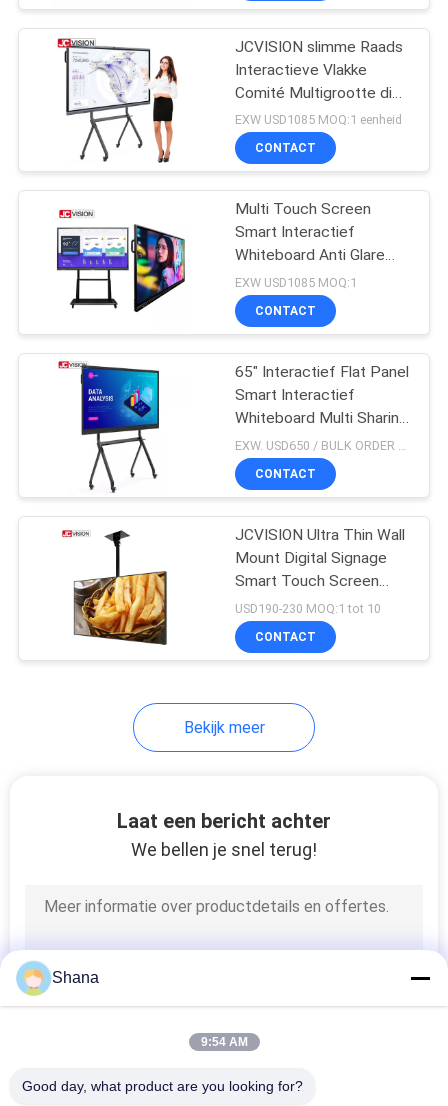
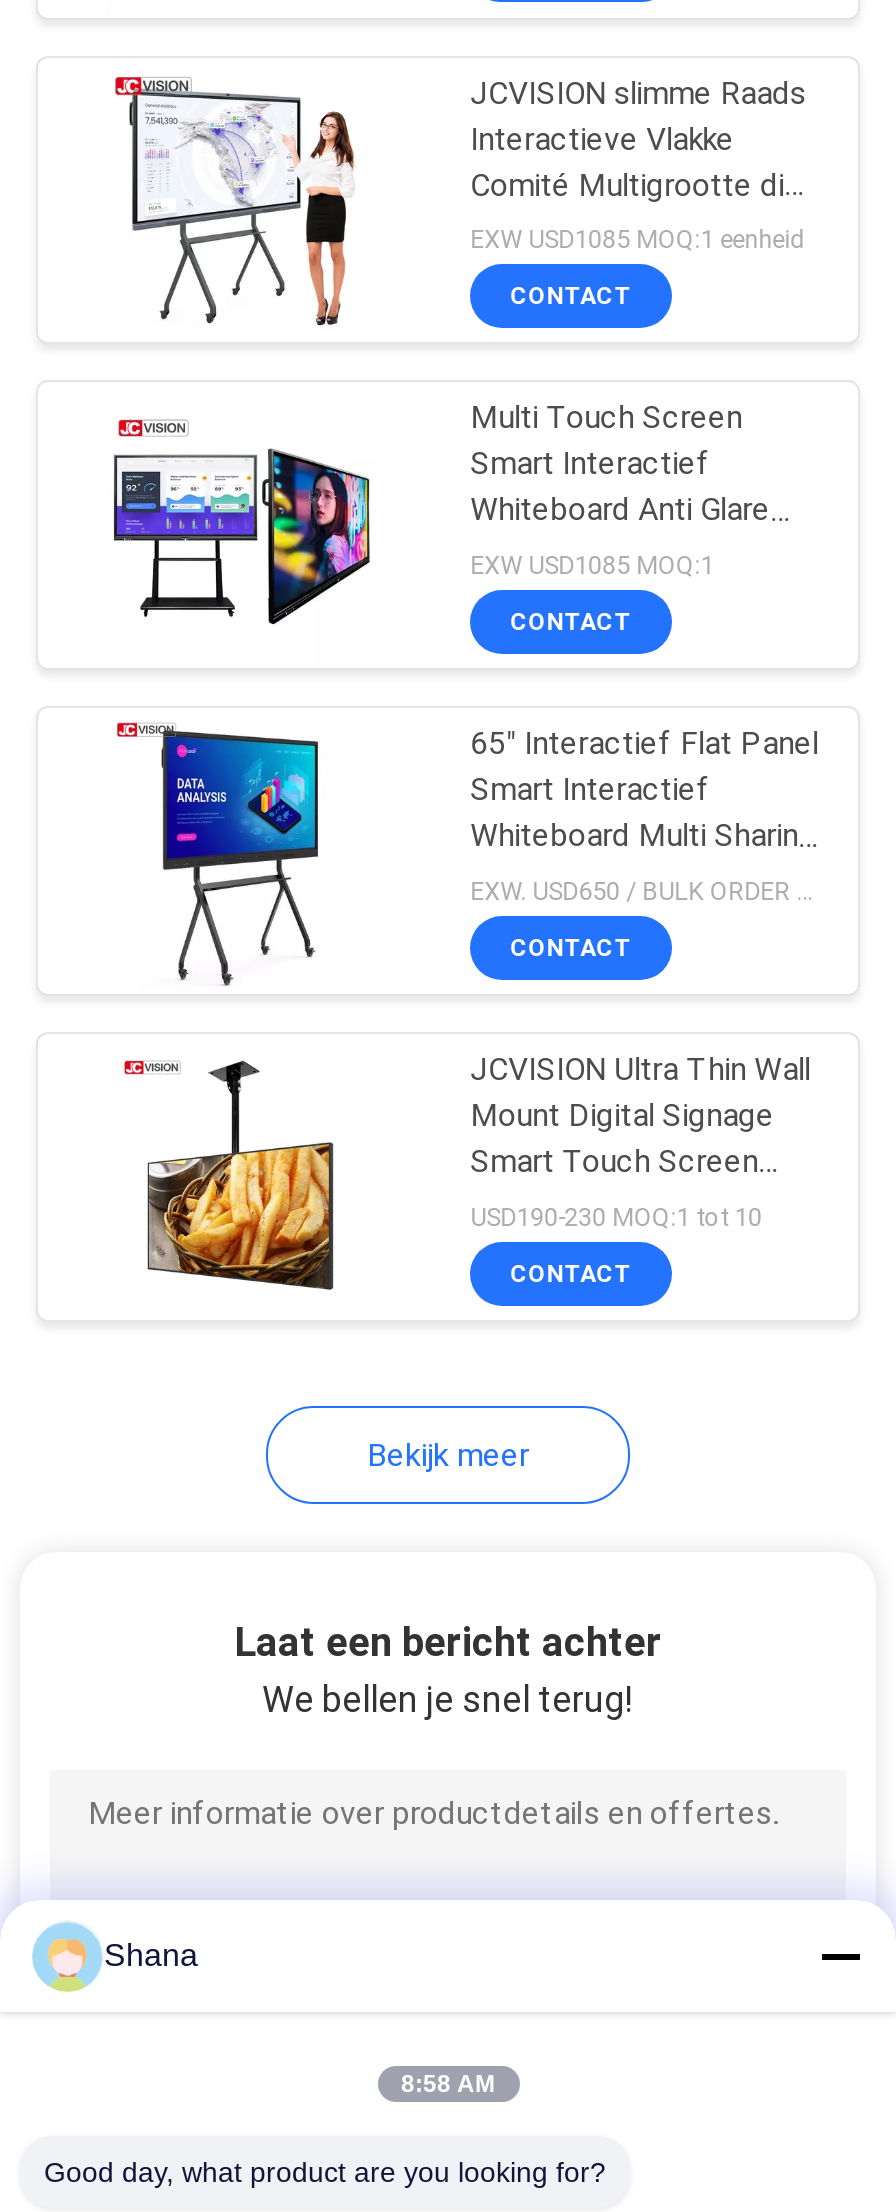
[200,1035,247,1049] 9:54 AM -> [401,2070,495,2098] 8:58 AM

